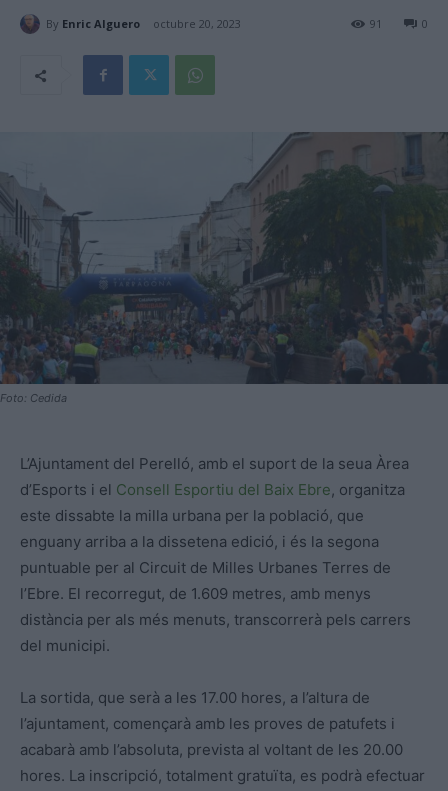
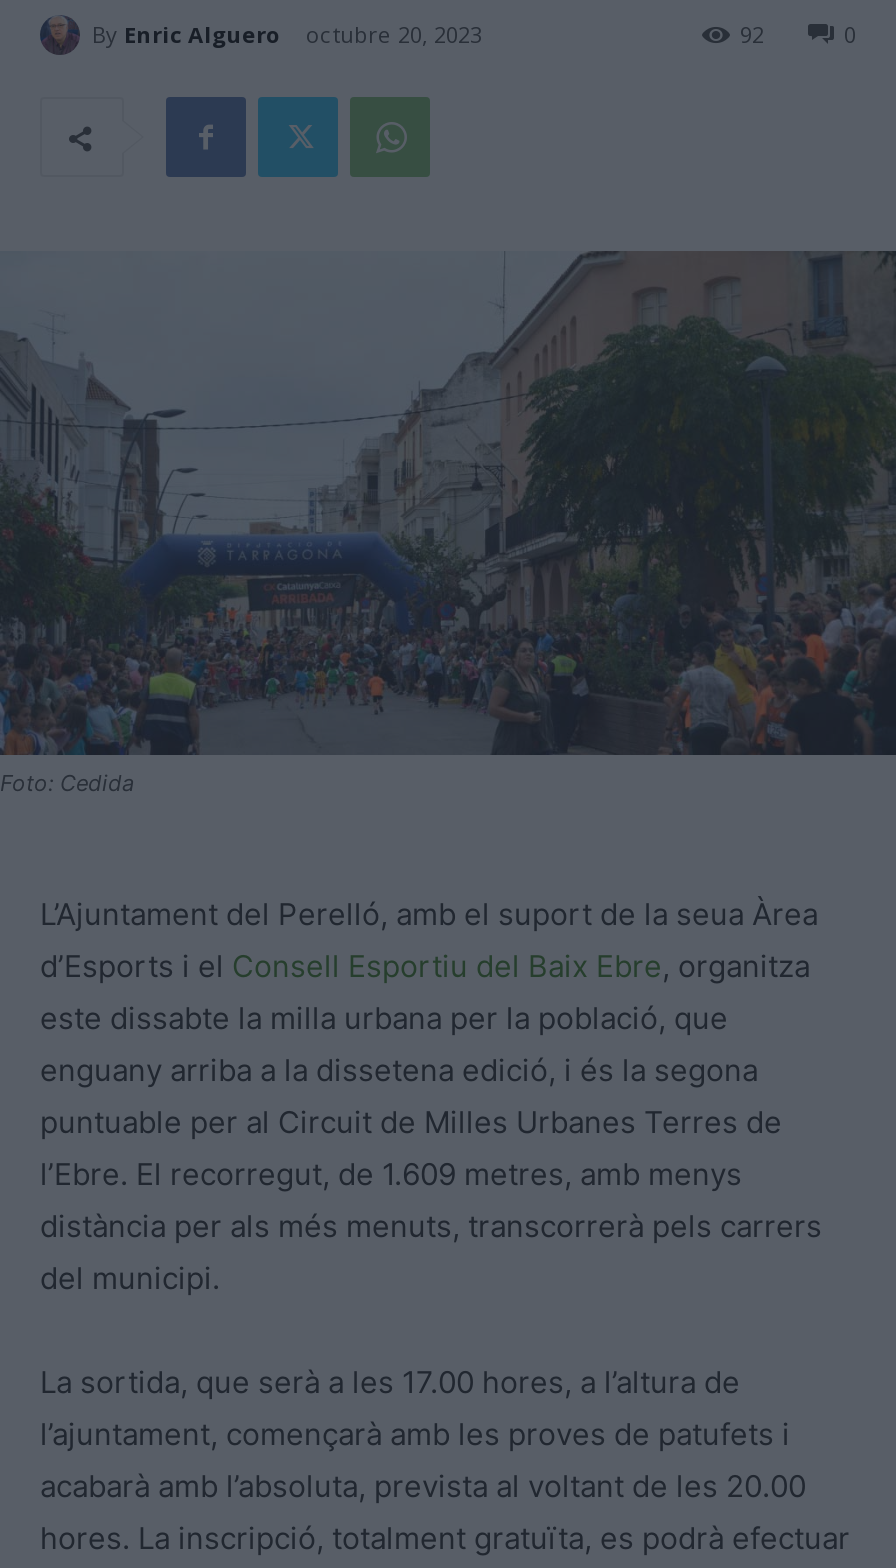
[370,16,382,31] 91 -> [740,19,764,49] 92

